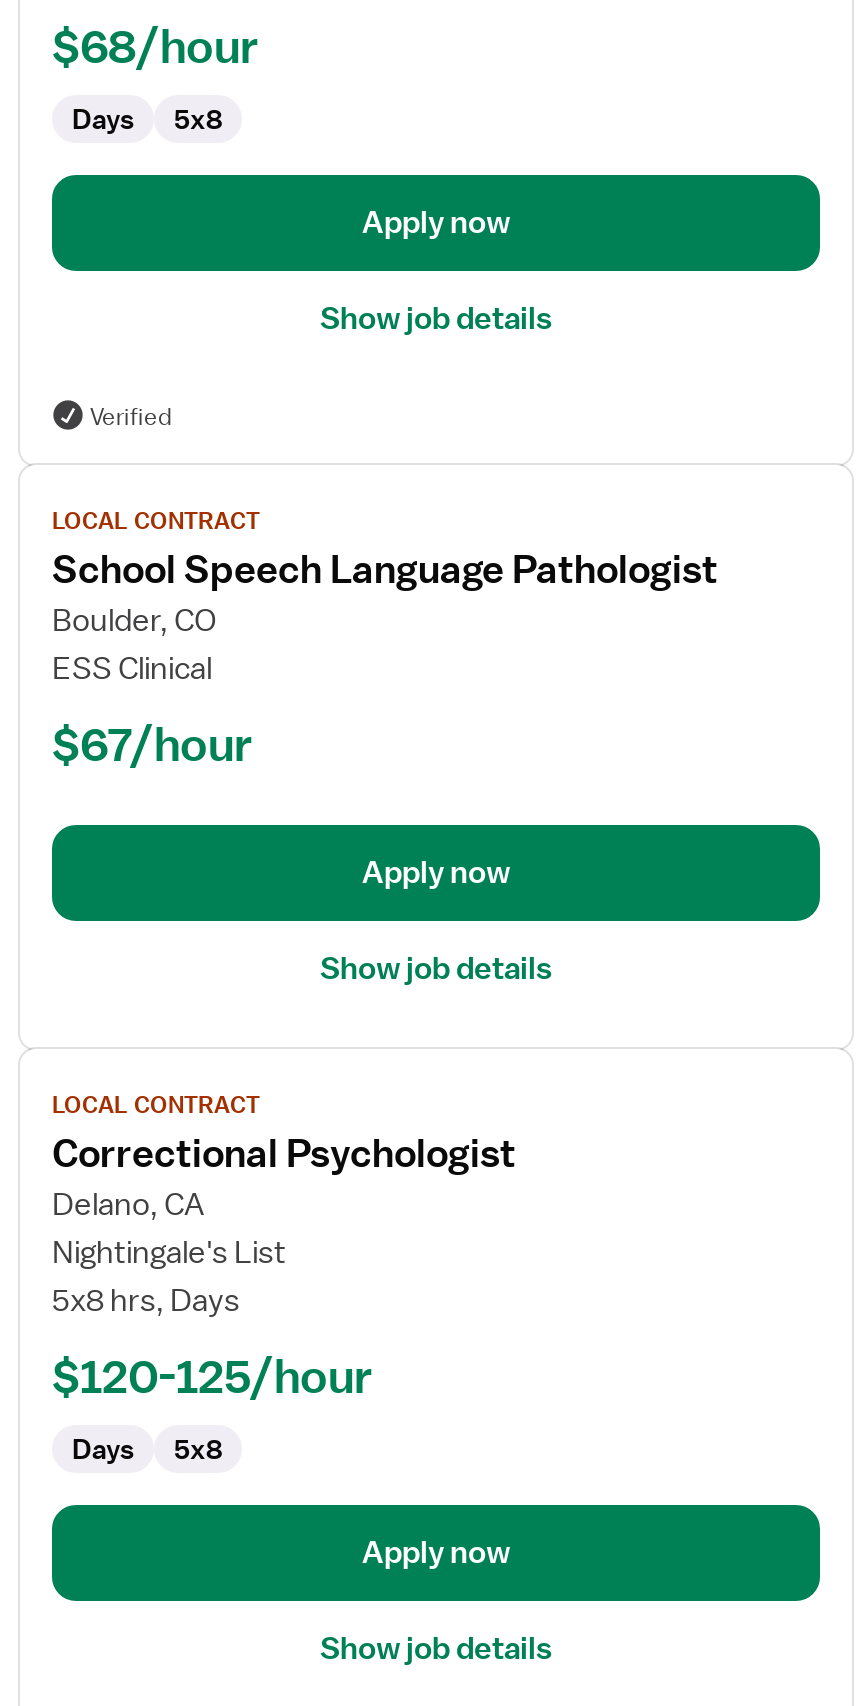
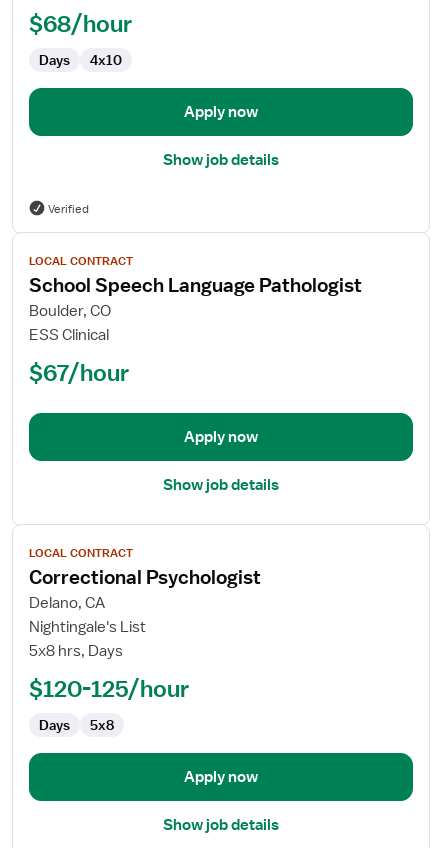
[72,101,222,137] Days 5x8 -> [39,51,122,69] Days 4x10

